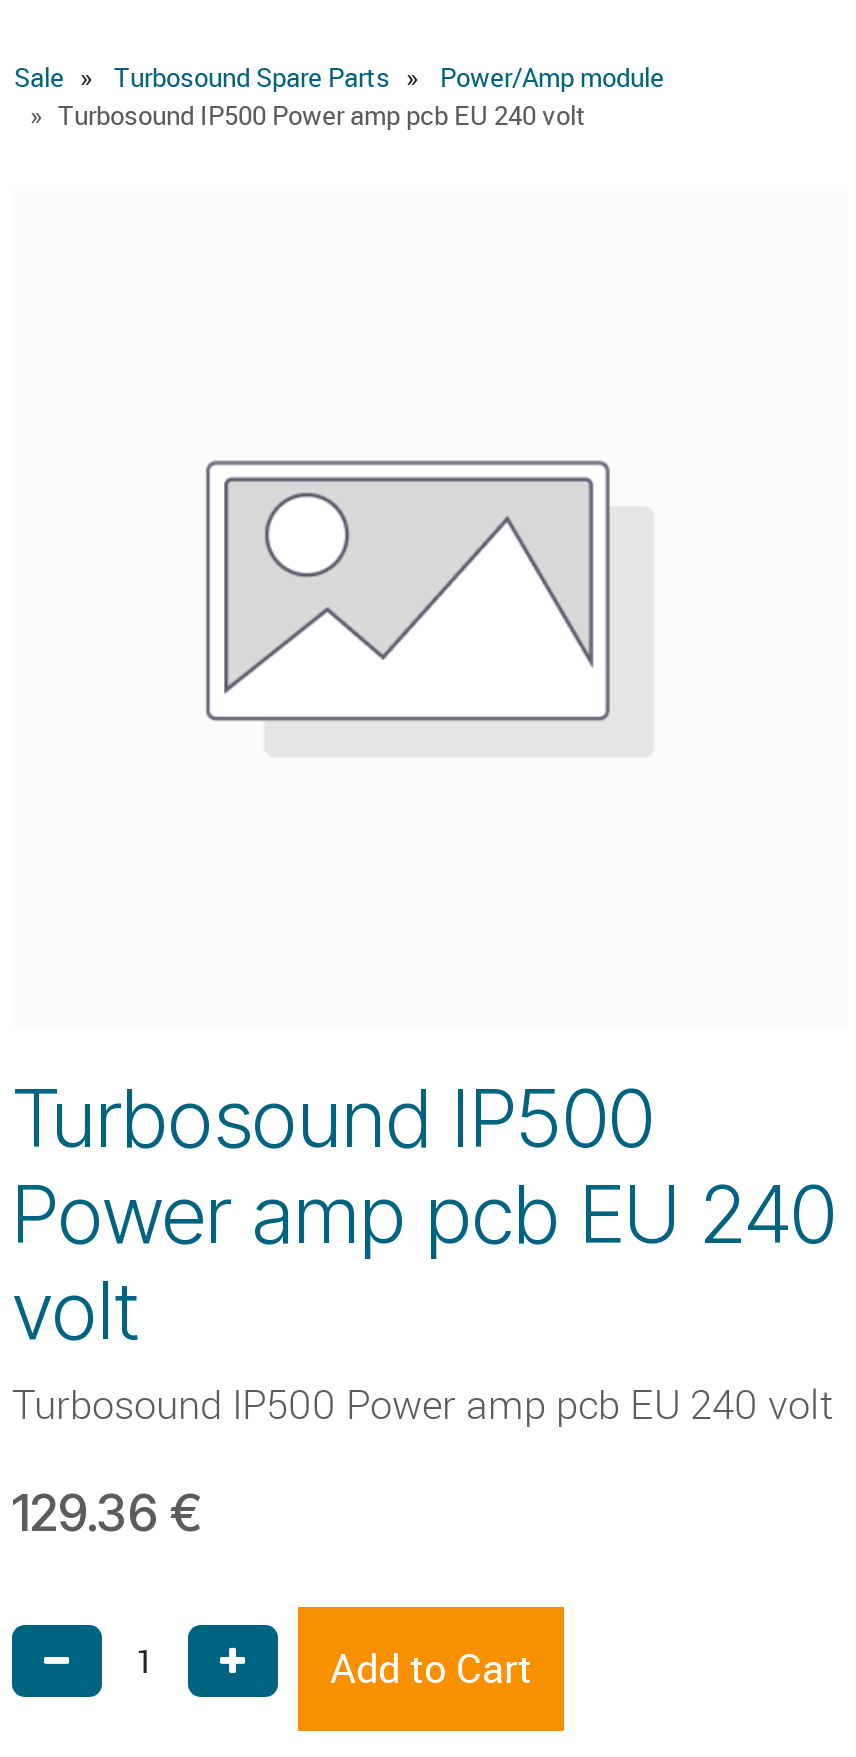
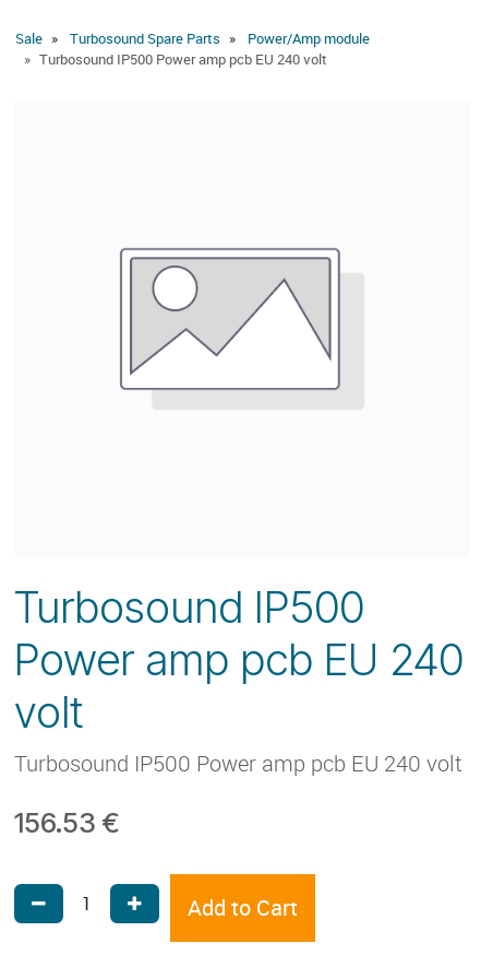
[12,1483,200,1543] 129.36 € -> [14,806,119,839] 156.53 €

